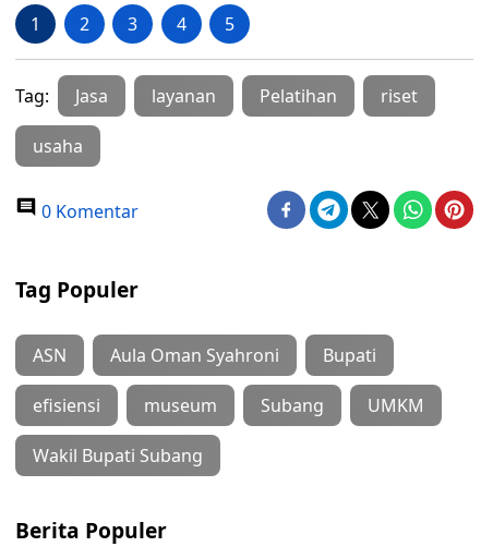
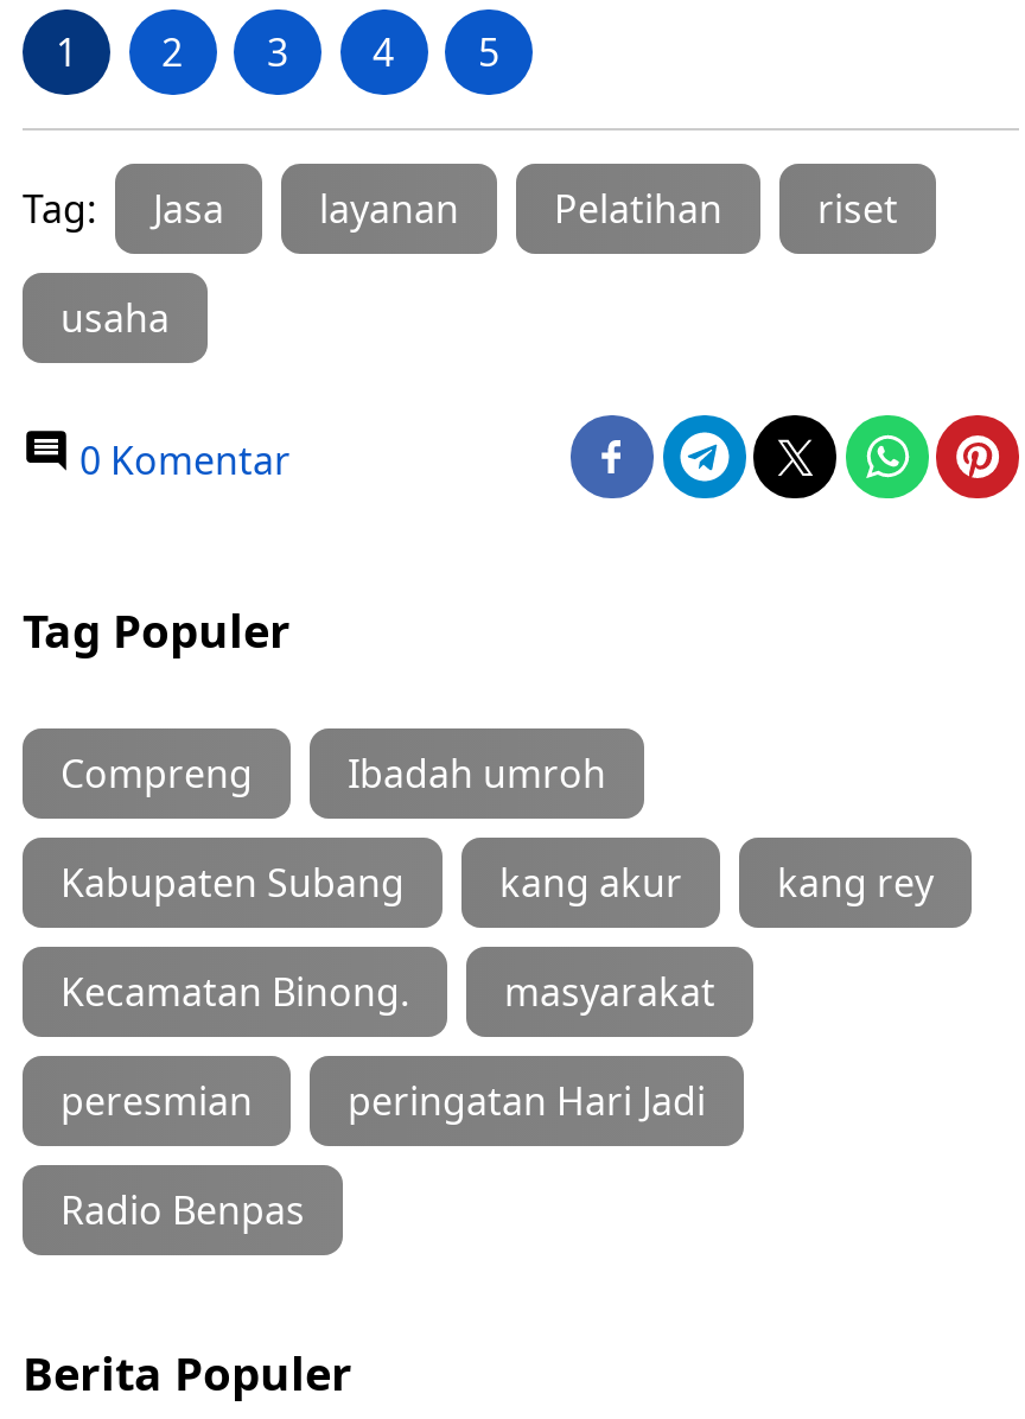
[33,343,424,467] ASN | Aula Oman Syahroni | Bupati | efisiensi | museum | Subang | UMKM | Wakil Bupati Subang -> [61,747,934,1236] Compreng | Ibadah umroh | Kabupaten Subang | kang akur | kang rey | Kecamatan Binong. | masyarakat | peresmian | peringatan Hari Jadi | Radio Benpas

